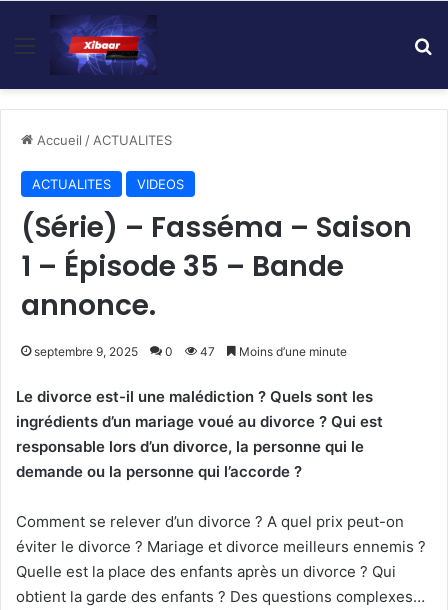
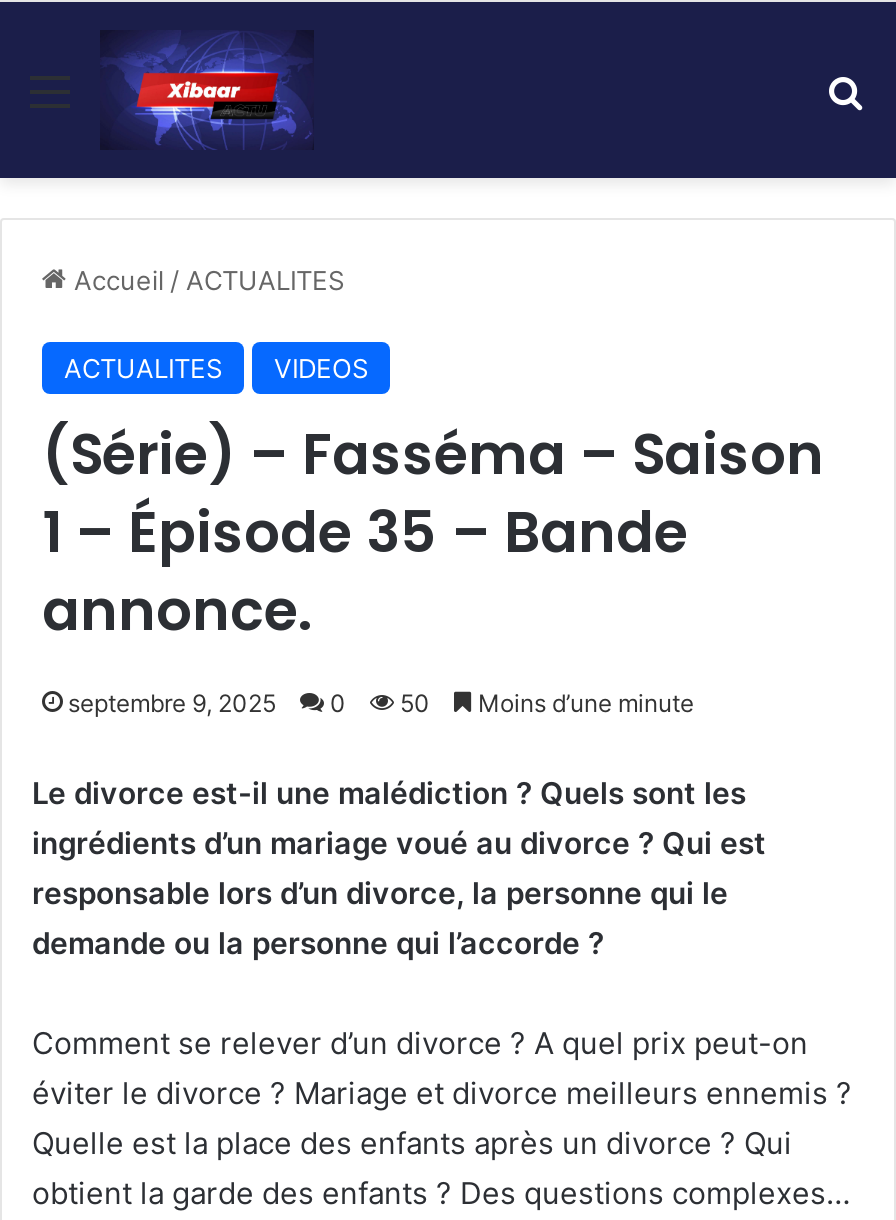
[34,344,347,359] septembre 9, 2025 0 47 Moins d’une minute -> [68,688,694,718] septembre 9, 2025 0 50 Moins d’une minute

